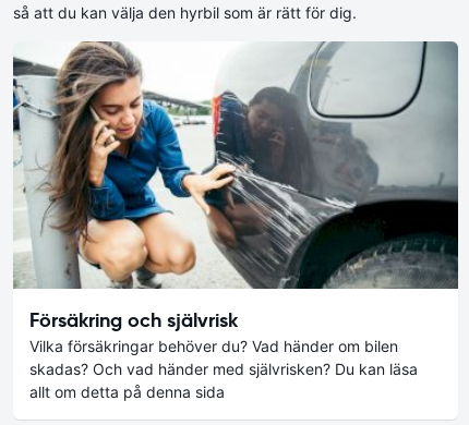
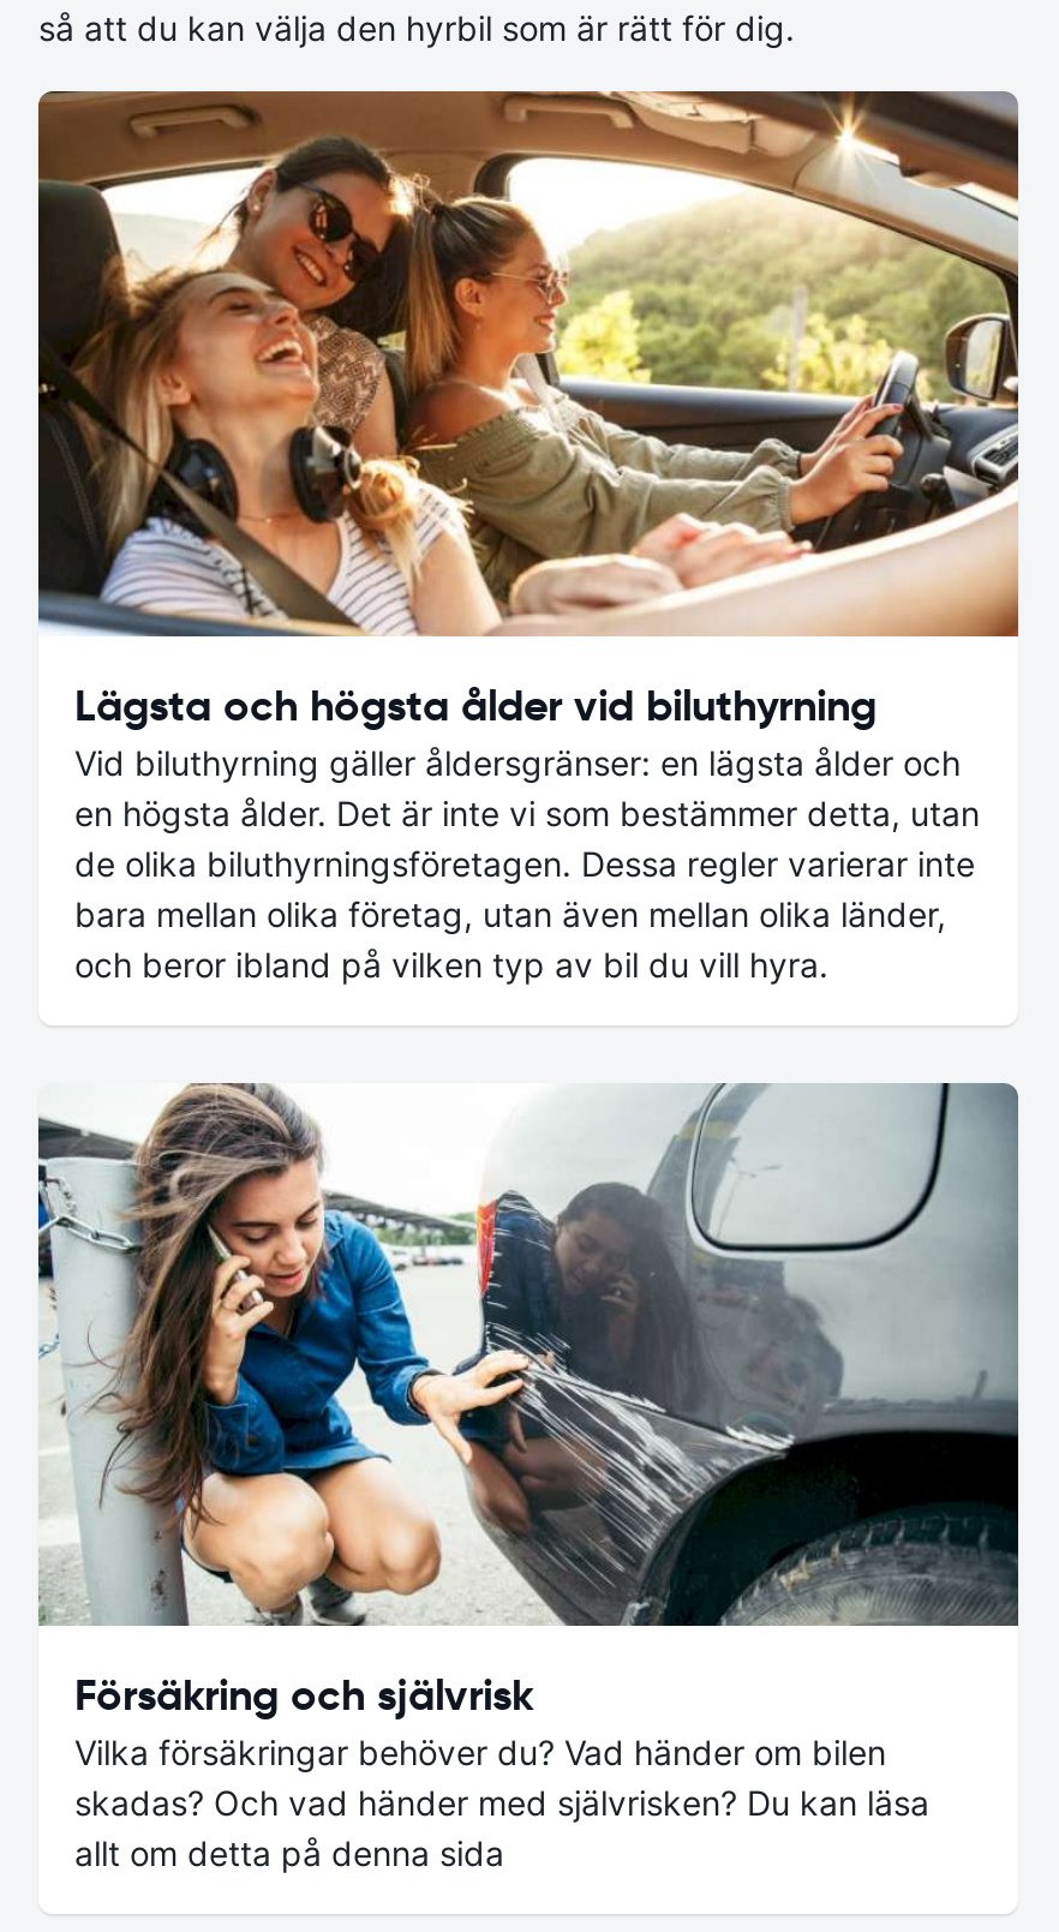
none -> [36,89,1021,984] [image] | Lägsta och högsta ålder vid biluthyrning | Vid biluthyrning gäller åldersgränser: en lägsta ålder och | en högsta ålder. Det är inte vi som bestämmer detta, utan | de olika biluthyrningsföretagen. Dessa regler varierar inte | bara mellan olika företag, utan även mellan olika länder, | och beror ibland på vilken typ av bil du vill hyra.

